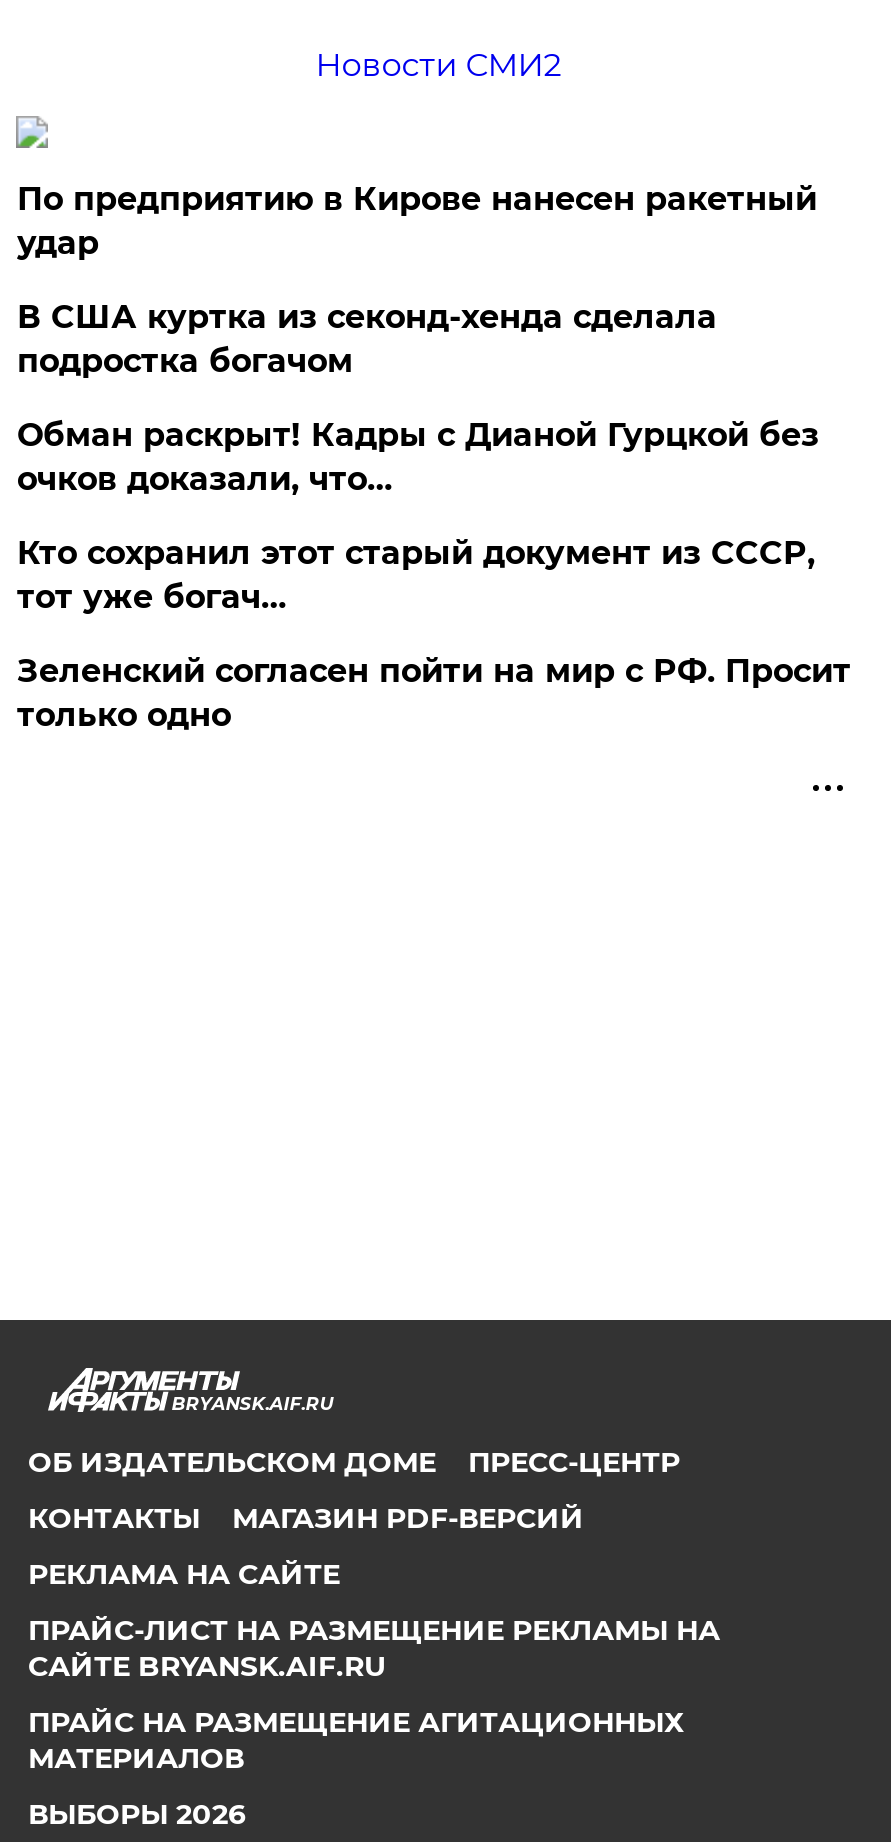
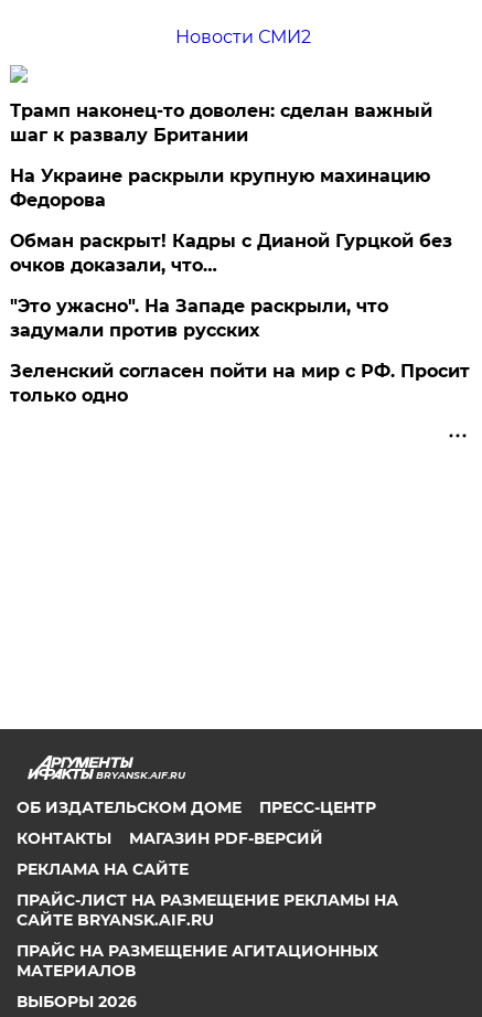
[17,180,817,262] По предприятию в Кирове нанесен ракетный | удар -> [10,100,433,145] Трамп наконец-то доволен: сделан важный | шаг к развалу Британии
[17,298,717,380] В США куртка из секонд-хенда сделала | подростка богачом -> [10,165,431,211] На Украине раскрыли крупную махинацию | Федорова
[17,534,815,616] Кто сохранил этот старый документ из СССР, | тот уже богач… -> [10,296,389,341] "Это ужасно". На Западе раскрыли, что | задумали против русских

